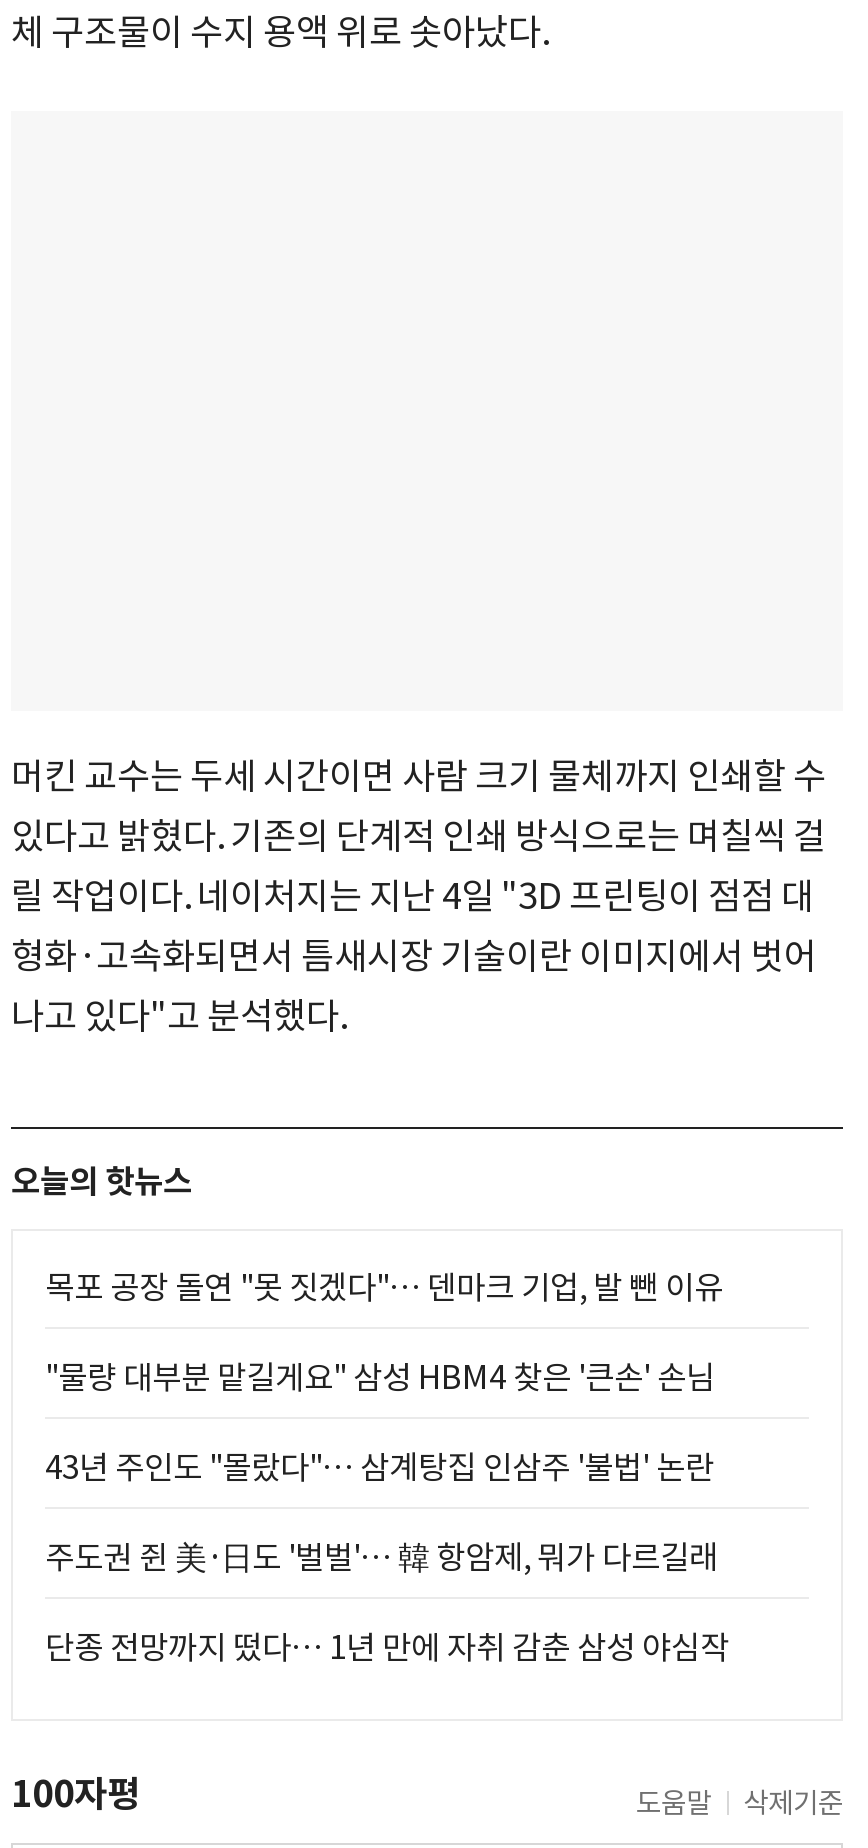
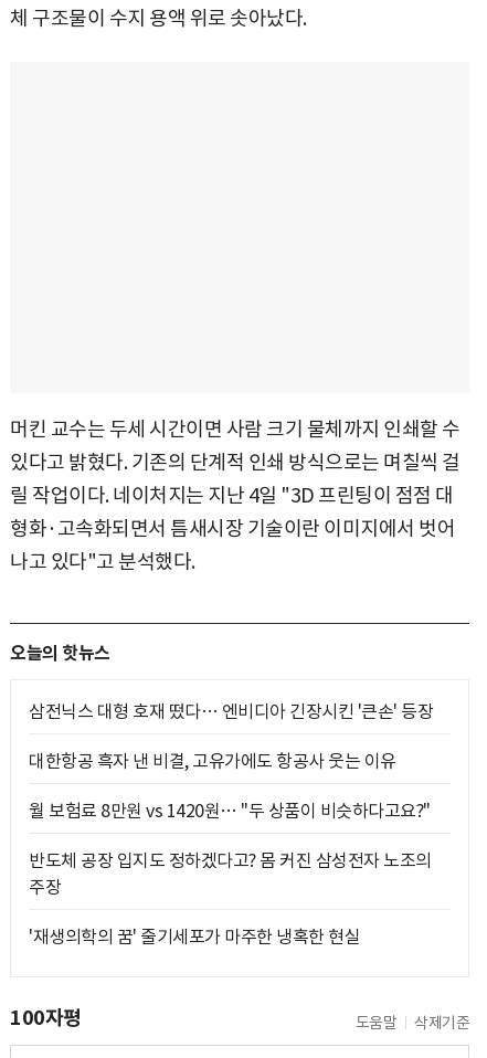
[45,1267,723,1307] 목포 공장 돌연 "못 짓겠다"… 덴마크 기업, 발 뺀 이유 -> [29,700,433,722] 삼전닉스 대형 호재 떴다… 엔비디아 긴장시킨 '큰손' 등장
[45,1357,715,1397] "물량 대부분 맡길게요" 삼성 HBM4 찾은 '큰손' 손님 -> [29,750,396,772] 대한항공 흑자 낸 비결, 고유가에도 항공사 웃는 이유
[45,1447,714,1487] 43년 주인도 "몰랐다"… 삼계탕집 인삼주 '불법' 논란 -> [29,800,430,822] 월 보험료 8만원 vs 1420원… "두 상품이 비슷하다고요?"
[45,1537,718,1577] 주도권 쥔 美·日도 '벌벌'… 韓 항암제, 뭐가 다르길래 -> [29,849,431,898] 반도체 공장 입지도 정하겠다고? 몸 커진 삼성전자 노조의 | 주장
[45,1627,729,1667] 단종 전망까지 떴다… 1년 만에 자취 감춘 삼성 야심작 -> [29,926,360,948] '재생의학의 꿈' 줄기세포가 마주한 냉혹한 현실

